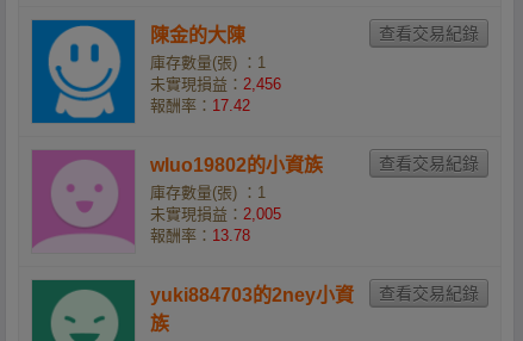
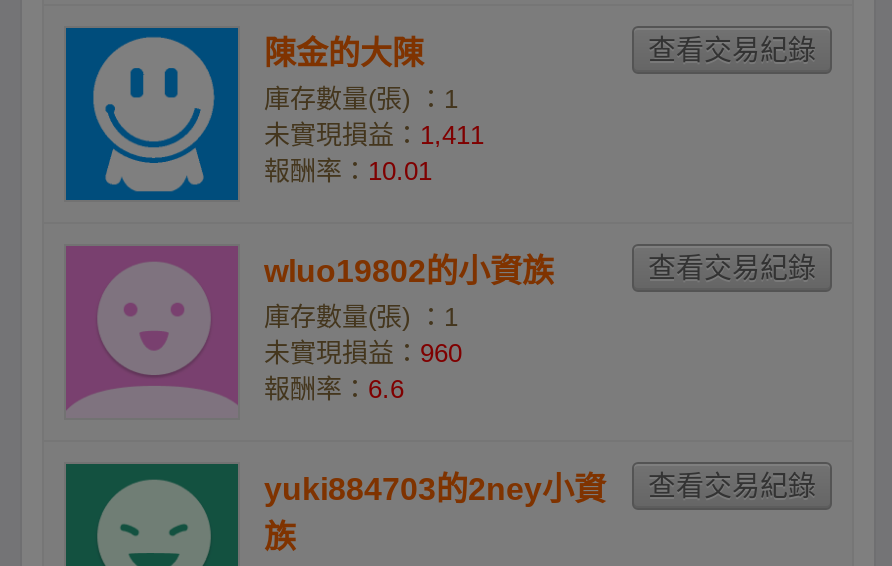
[150,75,281,93] 未實現損益：2,456 -> [264,120,484,150] 未實現損益：1,411
[150,97,250,115] 報酬率：17.42 -> [264,156,432,186] 報酬率：10.01
[150,205,281,223] 未實現損益：2,005 -> [264,338,462,368] 未實現損益：960
[150,227,250,245] 報酬率：13.78 -> [264,374,404,404] 報酬率：6.6

